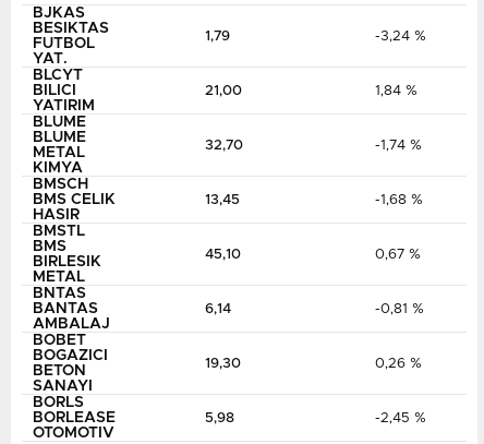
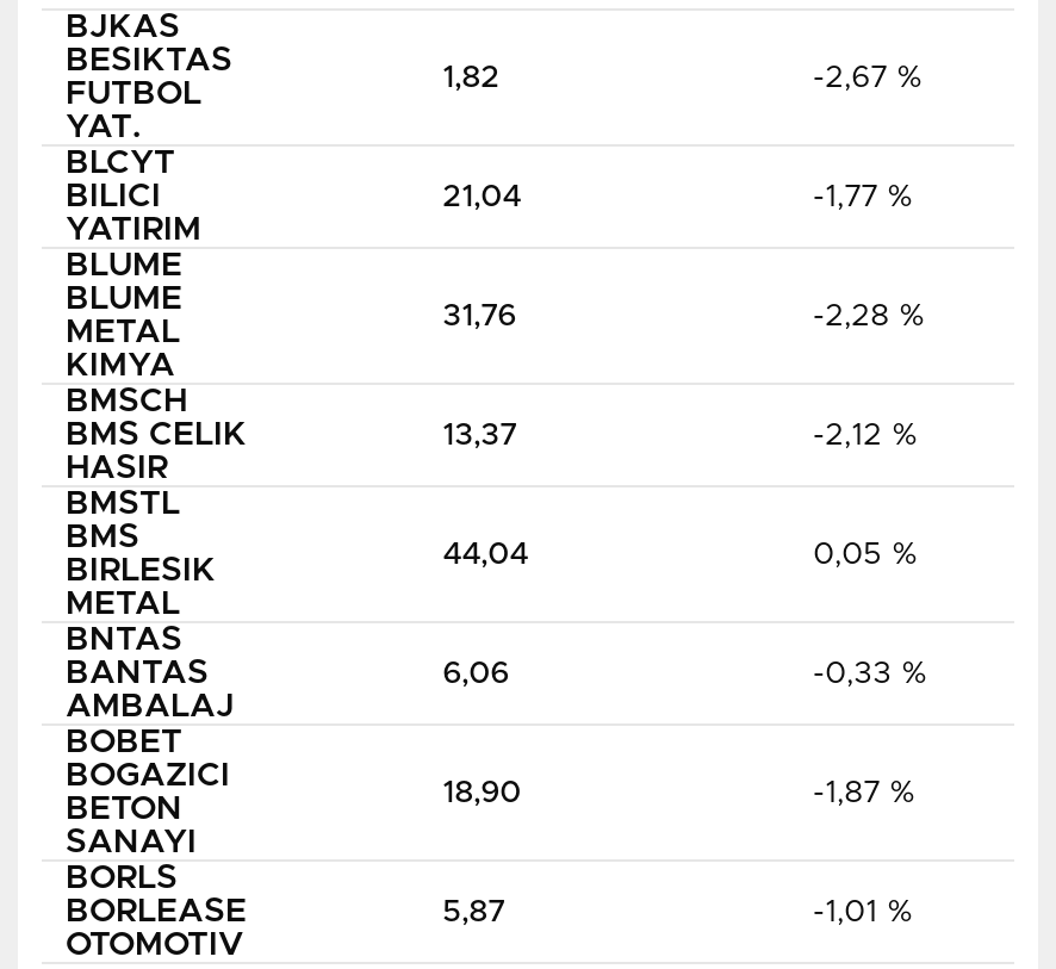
[205,29,230,43] 1,79 -> [442,62,500,93] 1,82
[375,29,426,43] -3,24 % -> [813,62,923,93] -2,67 %
[205,83,242,98] 21,00 -> [442,181,521,212] 21,04
[375,83,417,98] 1,84 % -> [813,181,913,212] -1,77 %
[205,138,243,152] 32,70 -> [442,300,516,331] 31,76
[375,138,421,152] -1,74 % -> [813,300,925,331] -2,28 %
[205,193,240,207] 13,45 -> [442,420,516,451] 13,37
[375,193,423,207] -1,68 % -> [813,420,918,451] -2,12 %
[205,247,241,261] 45,10 -> [442,539,528,570] 44,04
[375,247,420,261] 0,67 % -> [813,539,918,570] 0,05 %
[205,302,231,316] 6,14 -> [442,658,509,689] 6,06
[375,302,424,316] -0,81 % -> [813,658,928,689] -0,33 %
[205,356,241,370] 19,30 -> [442,777,521,808] 18,90
[375,356,421,370] 0,26 % -> [813,777,916,808] -1,87 %
[205,411,234,425] 5,98 -> [442,896,504,927] 5,87
[375,411,426,425] -2,45 % -> [813,896,913,927] -1,01 %

